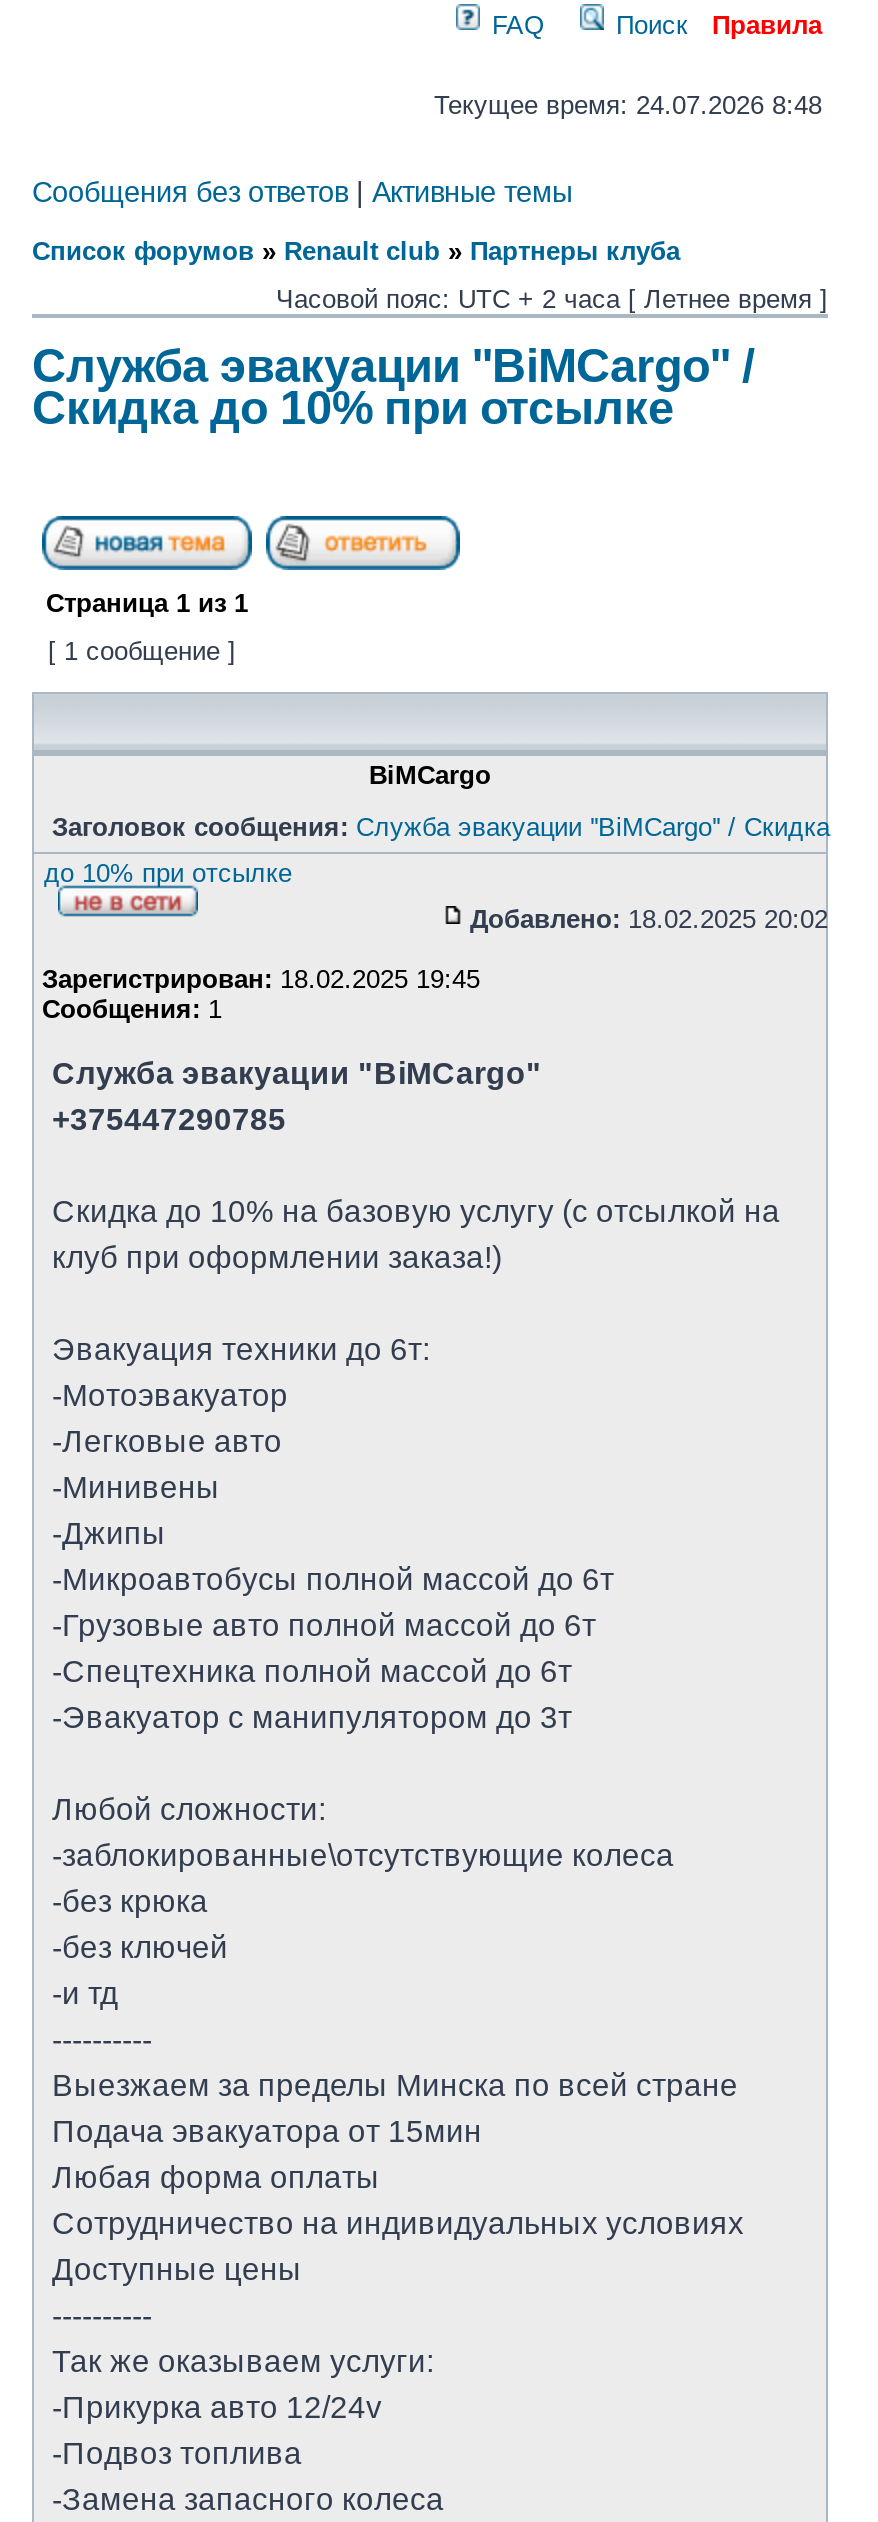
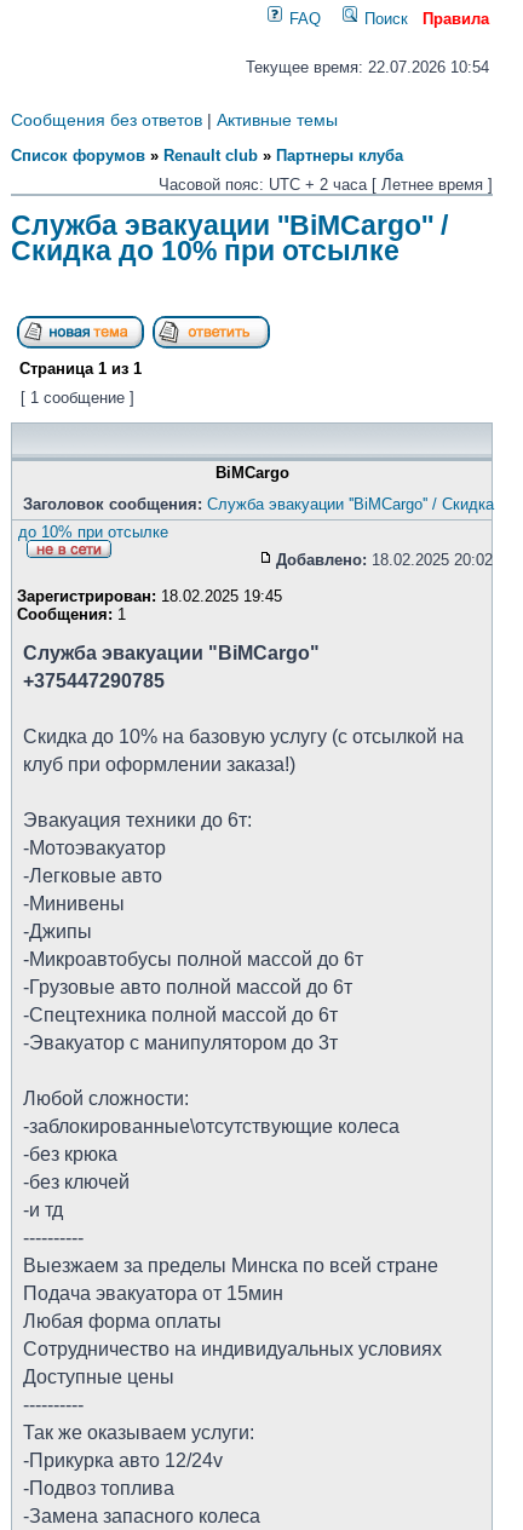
[434,90,822,120] Текущее время: 24.07.2026 8:48 -> [246,58,489,76] Текущее время: 22.07.2026 10:54

